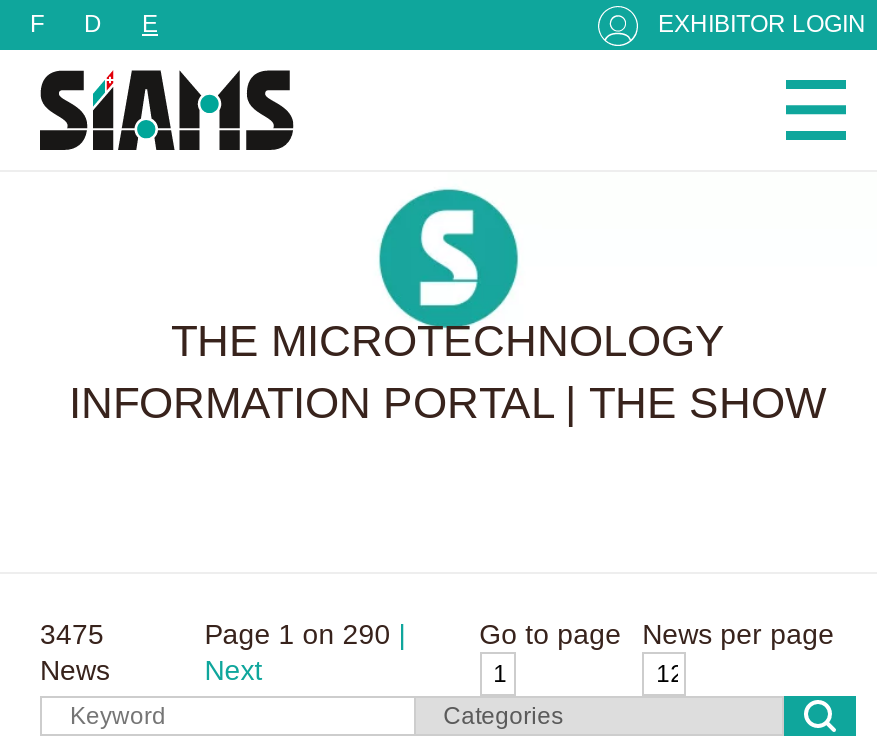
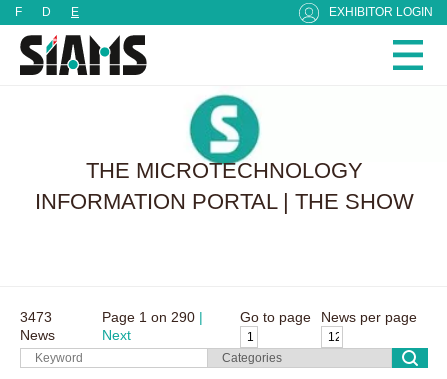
[40,618,104,650] 3475 -> [20,309,52,325] 3473

